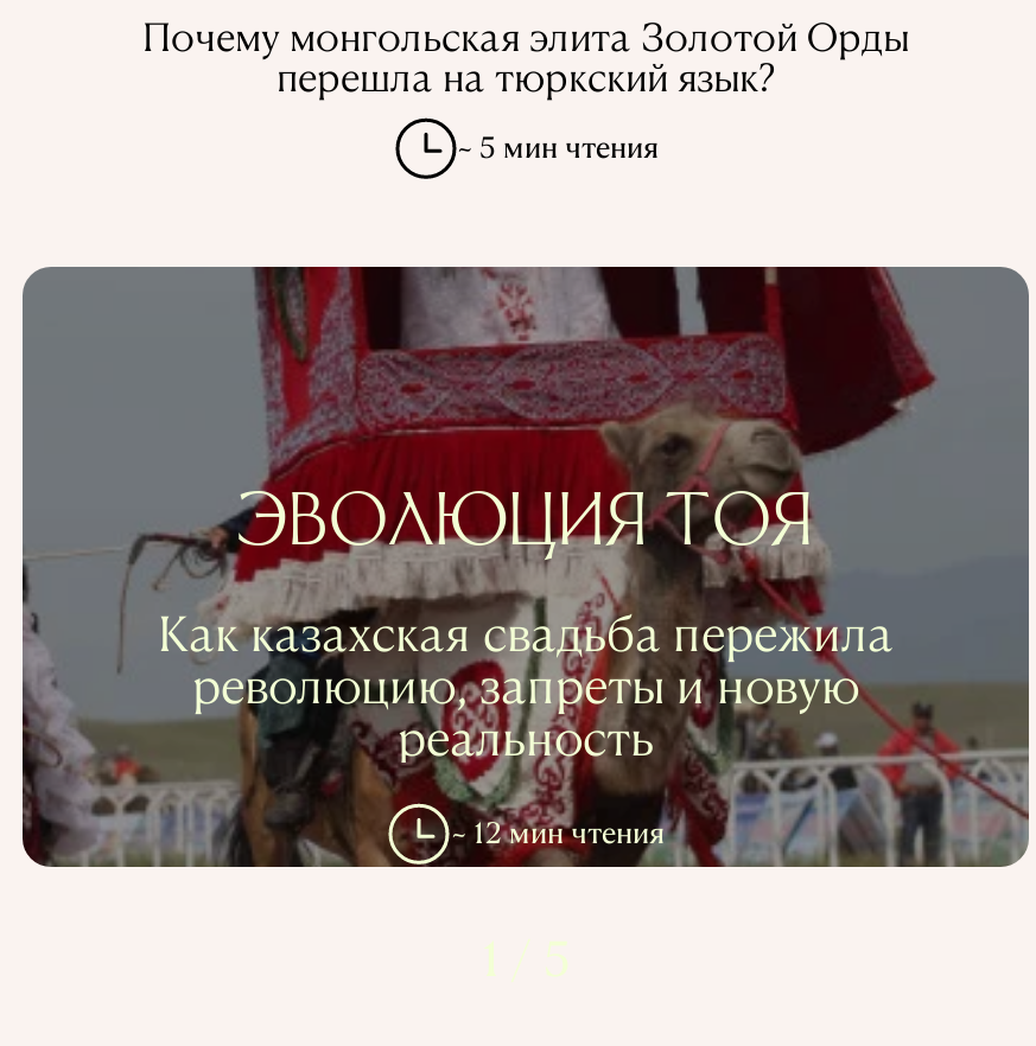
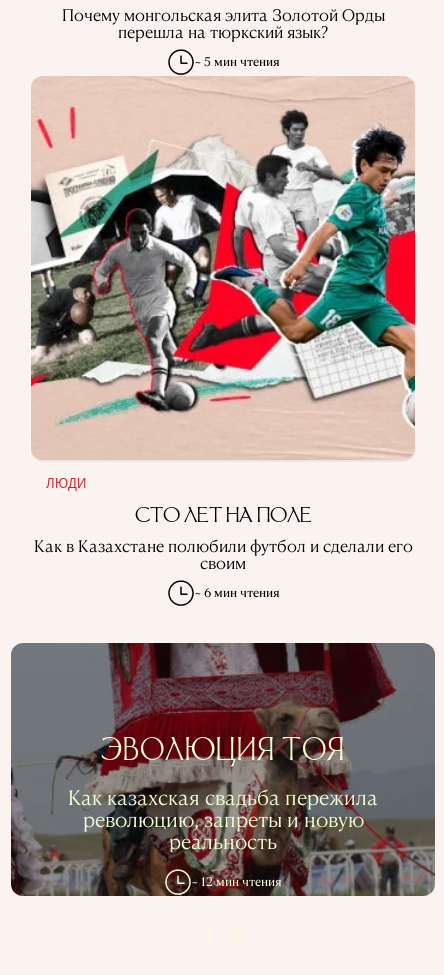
none -> [30,76,416,600] [image] | ЛЮДИ | СТО ЛЕТ НА ПОЛЕ | Как в Казахстане полюбили футбол и сделали его | своим | ~ 6 мин чтения

